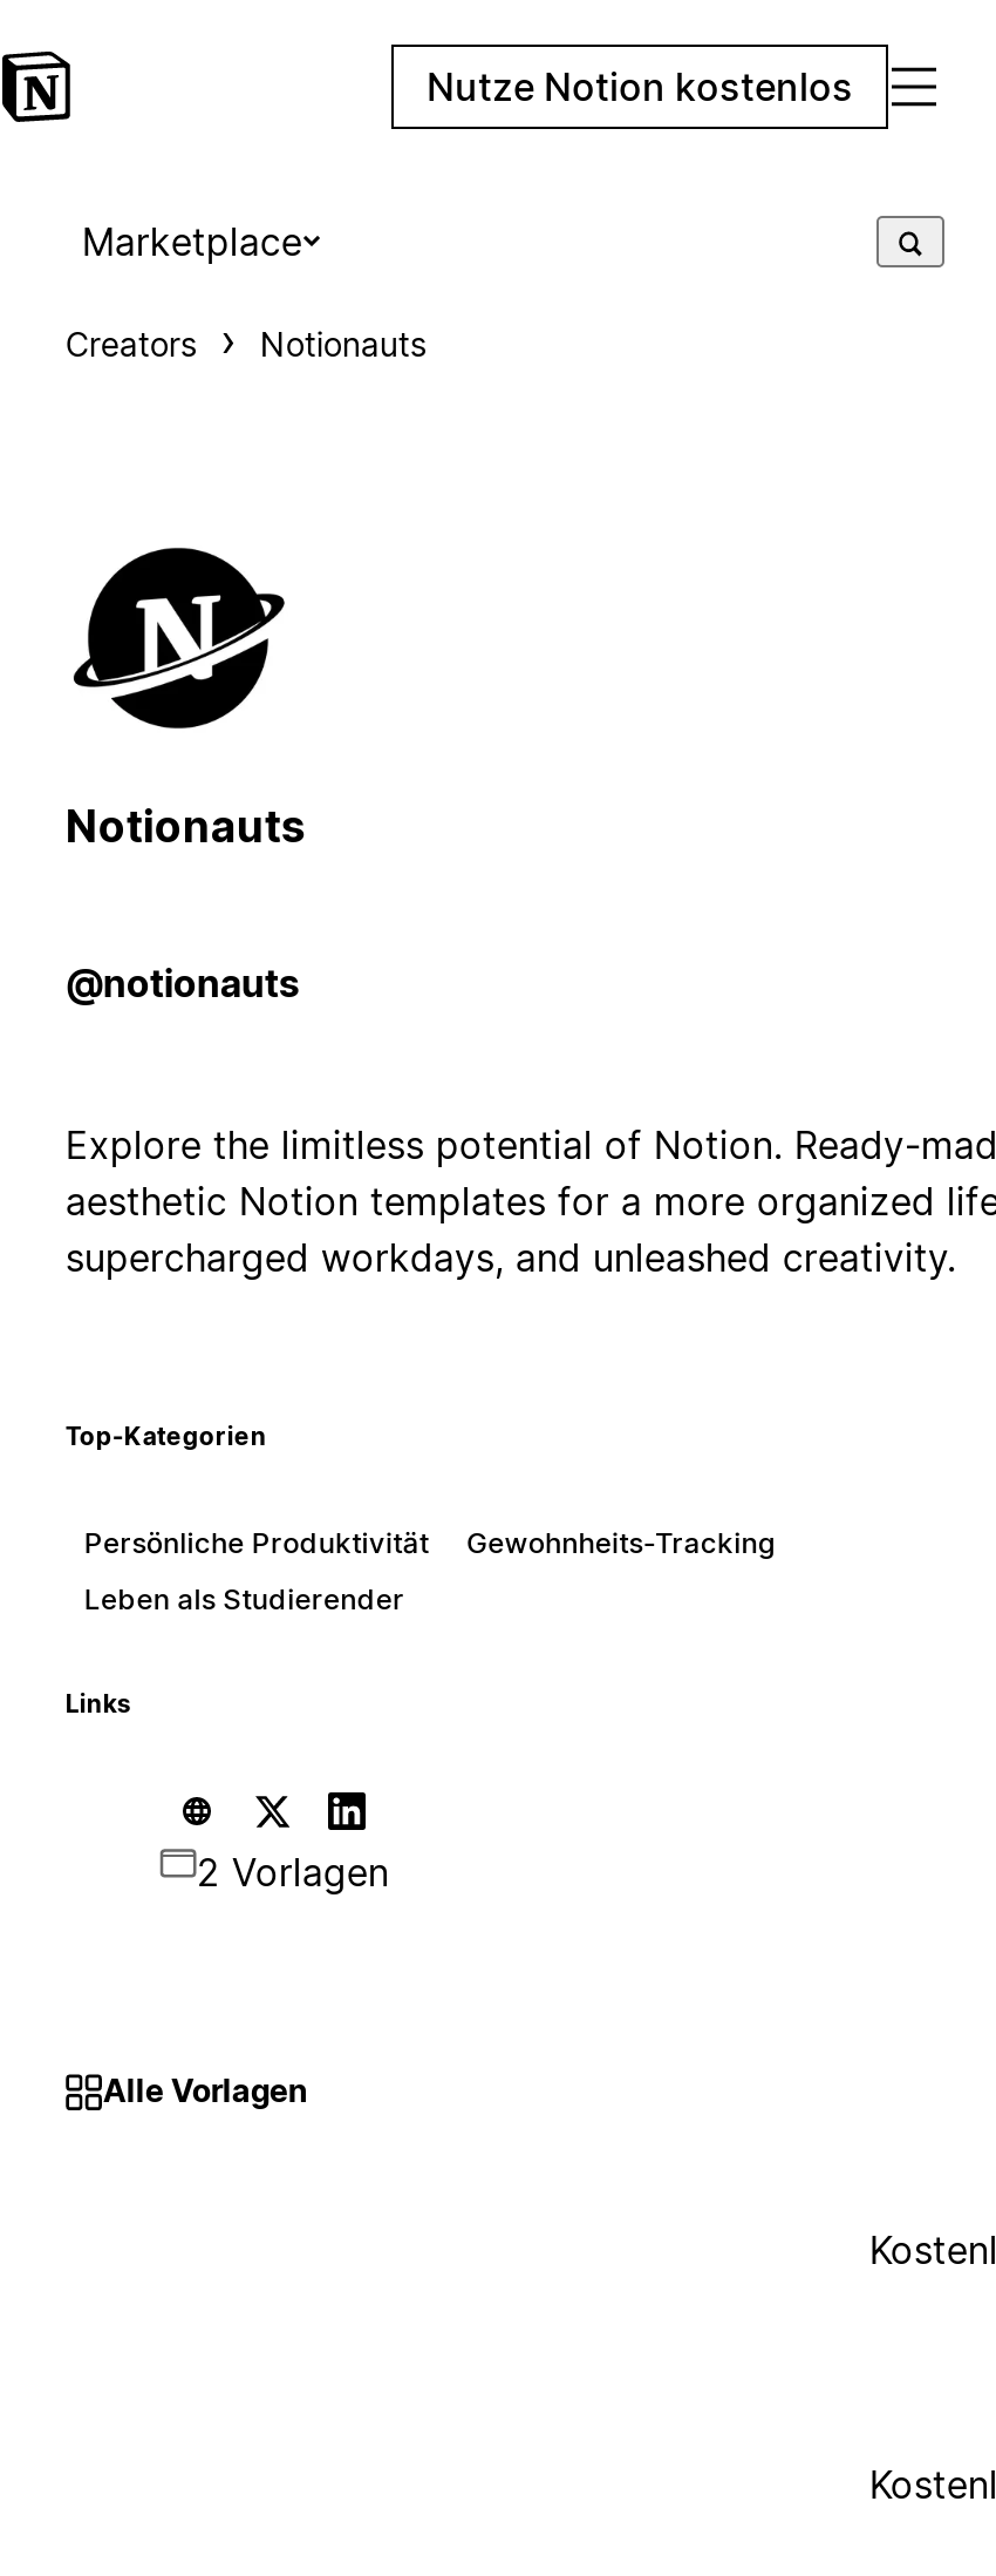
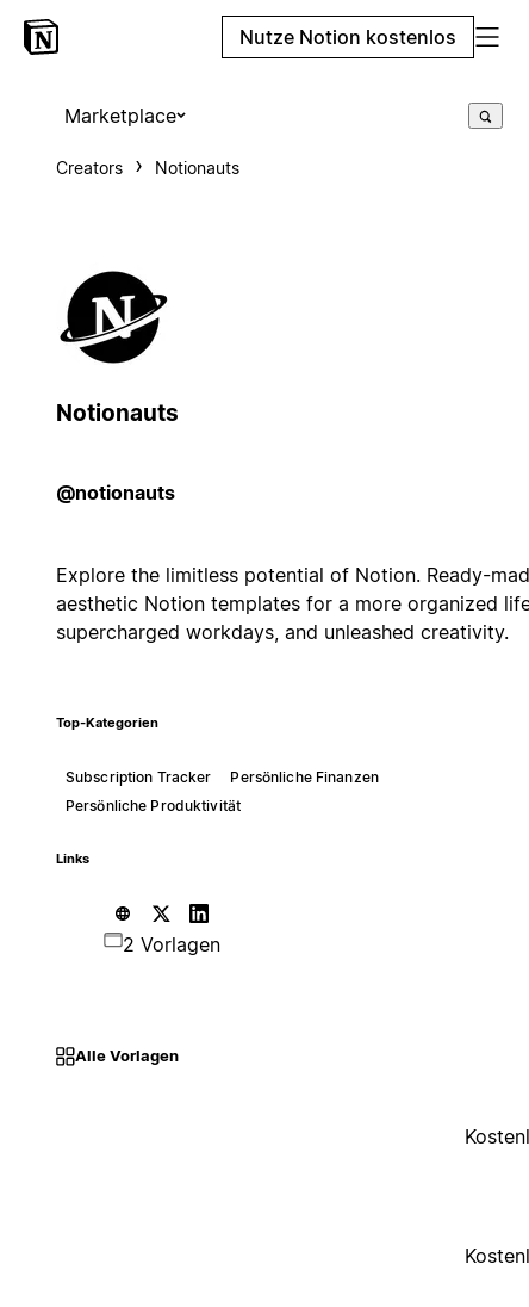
none -> [65,768,379,786] Subscription Tracker | Persönliche Finanzen
[84,1525,775,1616] Gewohnheits-Tracking | Leben als Studierender -> none
moved [84,1525,429,1560] -> [65,796,241,814]: Persönliche Produktivität

